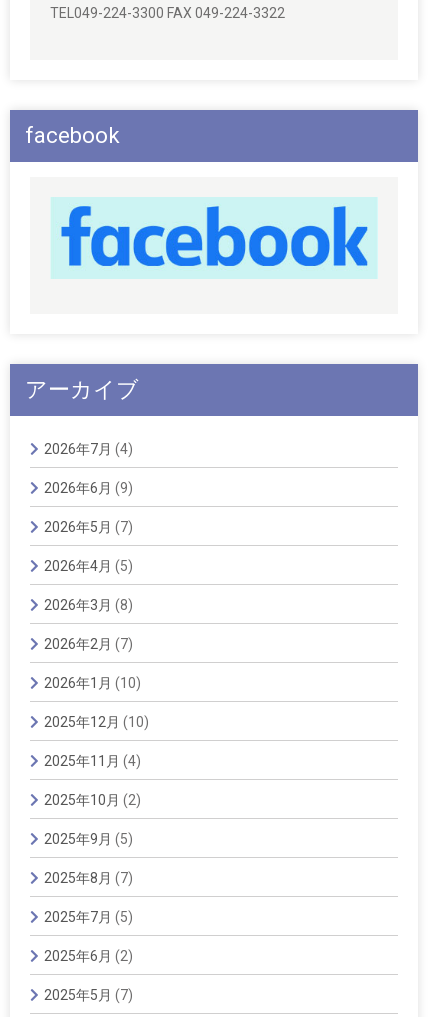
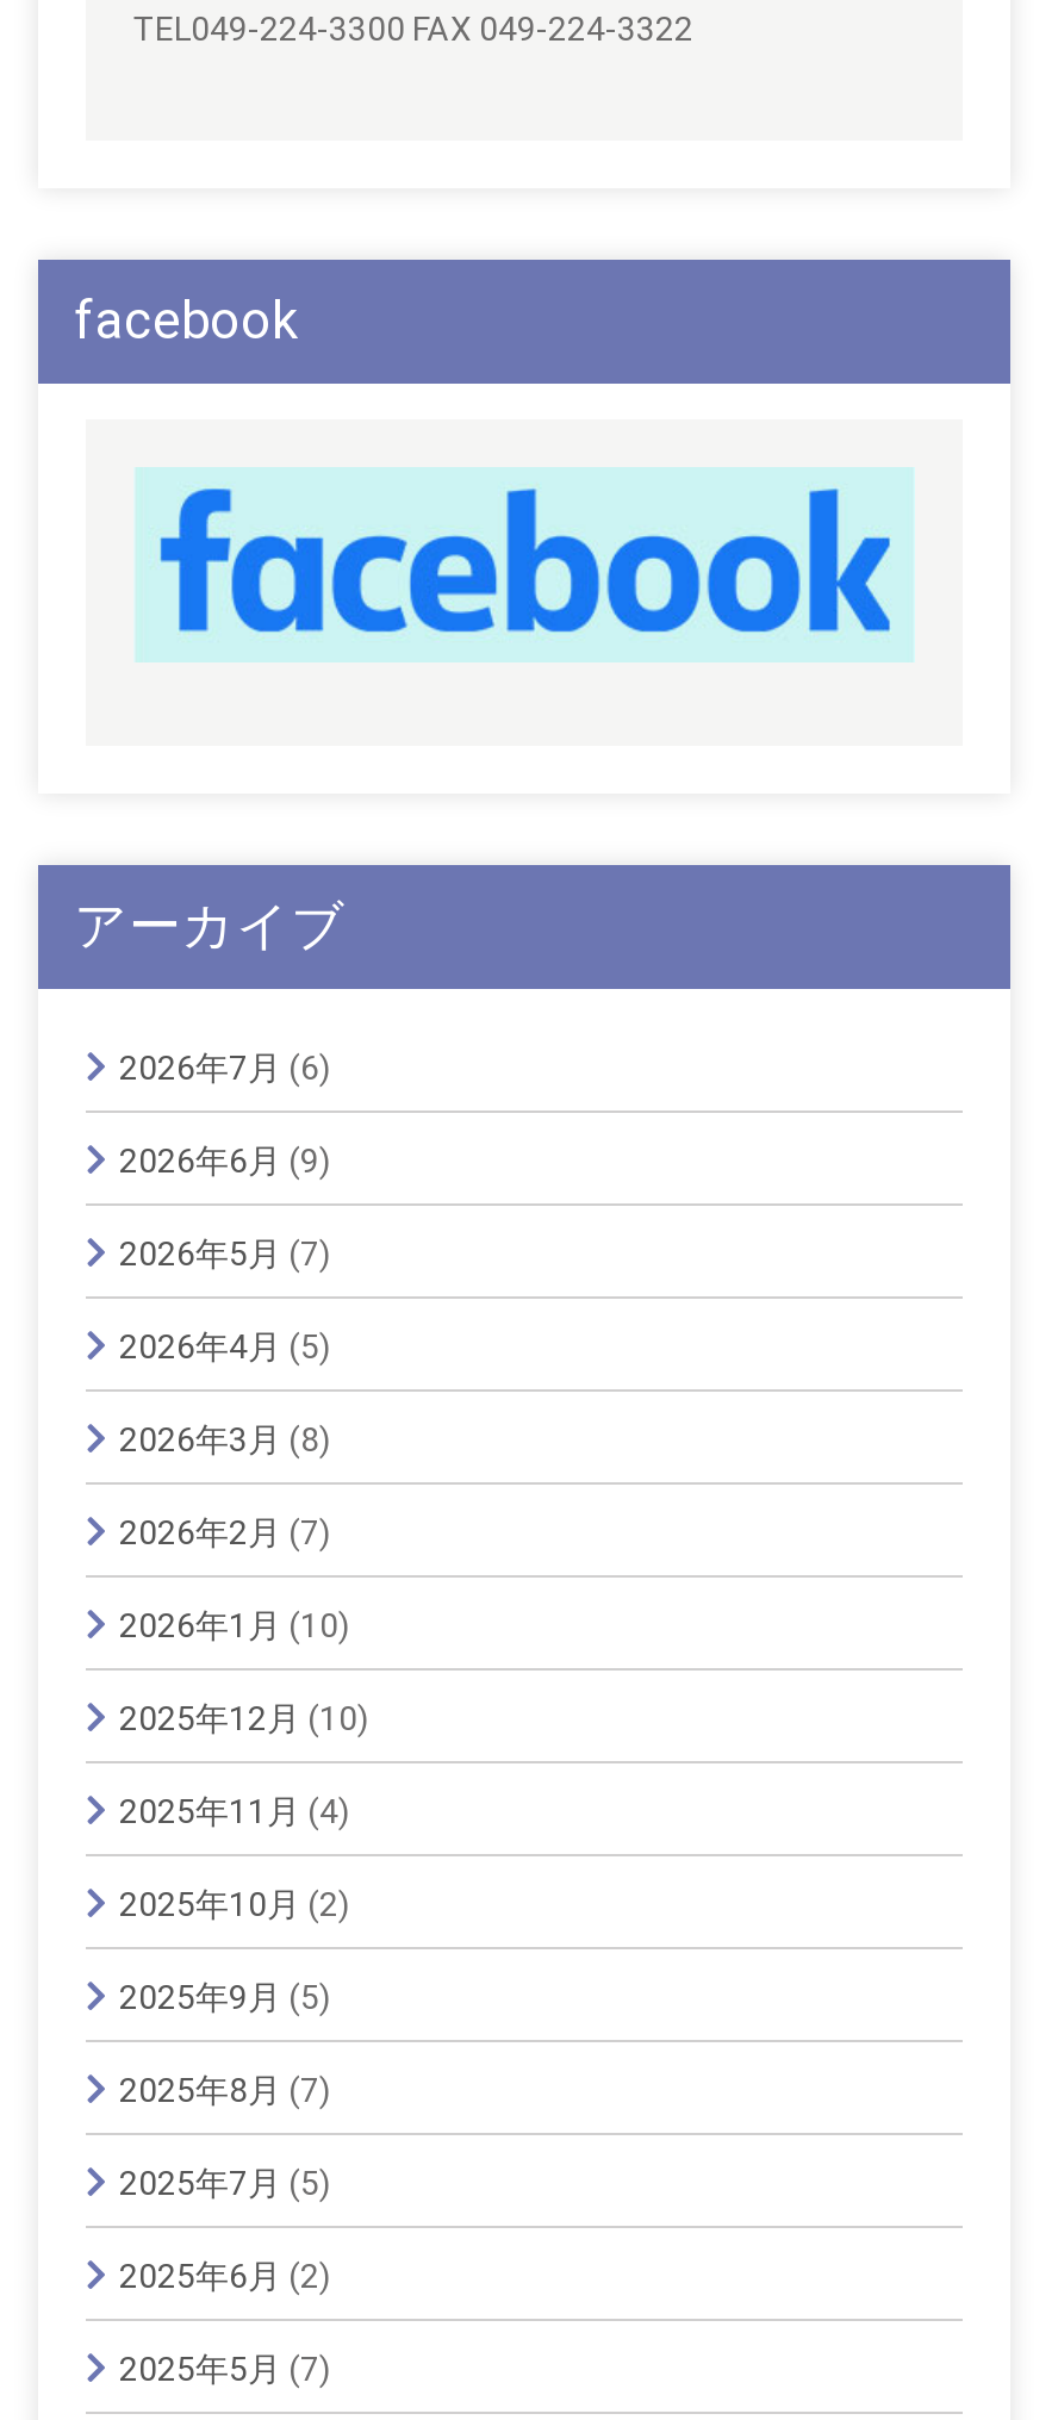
[44,441,133,457] 2026年7月(4) -> [119,1049,331,1087] 2026年7月(6)

